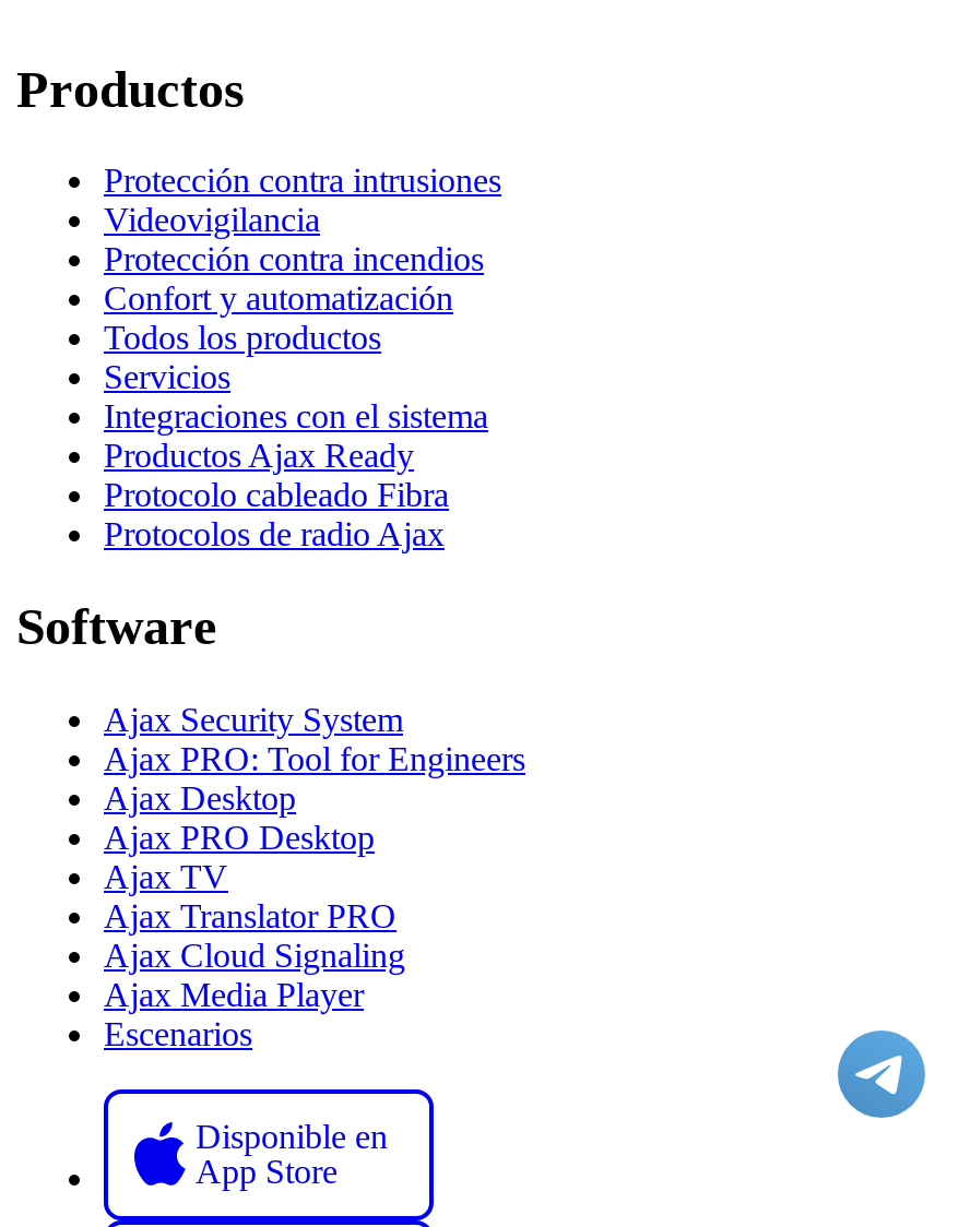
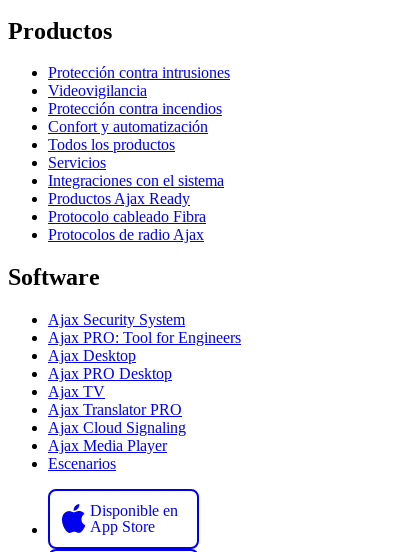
[836,1028,927,1120] [image] -> none

